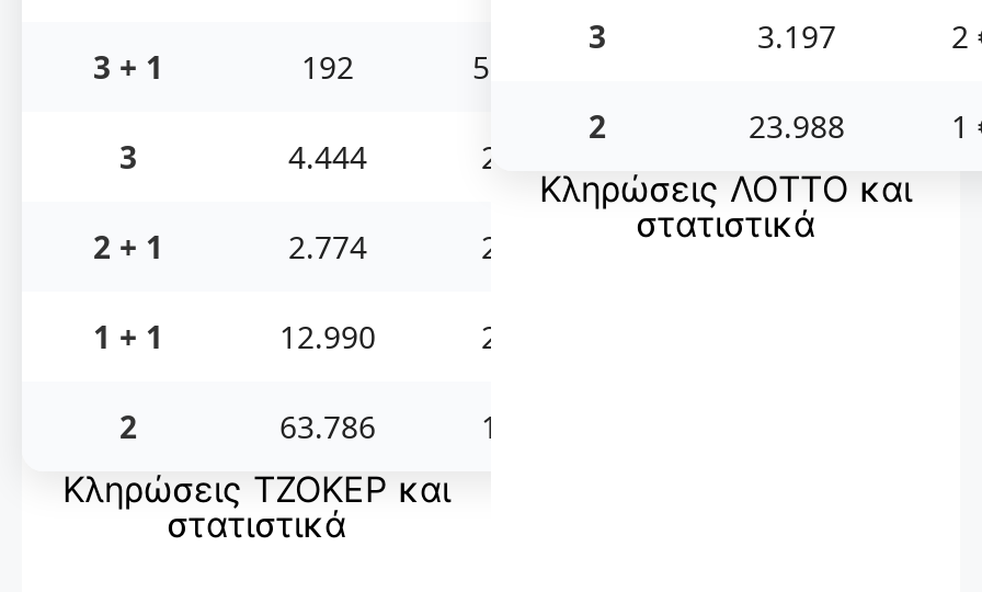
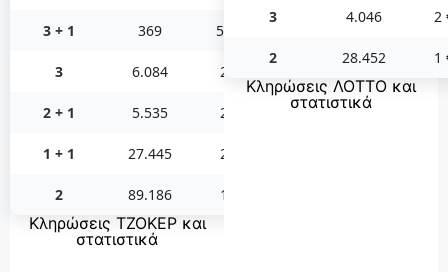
[757,14,836,56] 3.197 -> [345,6,381,25] 4.046
[301,45,354,87] 192 -> [137,20,161,39] 369
[749,104,845,146] 23.988 -> [341,47,385,66] 28.452
[288,135,367,177] 4.444 -> [131,61,167,80] 6.084
[288,225,367,266] 2.774 -> [131,102,167,121] 5.535
[279,315,376,356] 12.990 -> [127,143,171,162] 27.445
[279,405,376,446] 63.786 -> [127,184,171,203] 89.186

